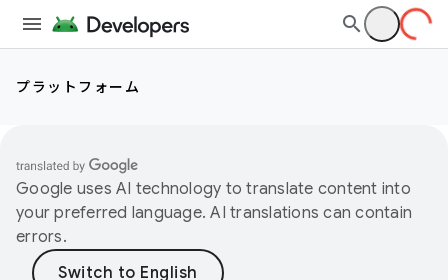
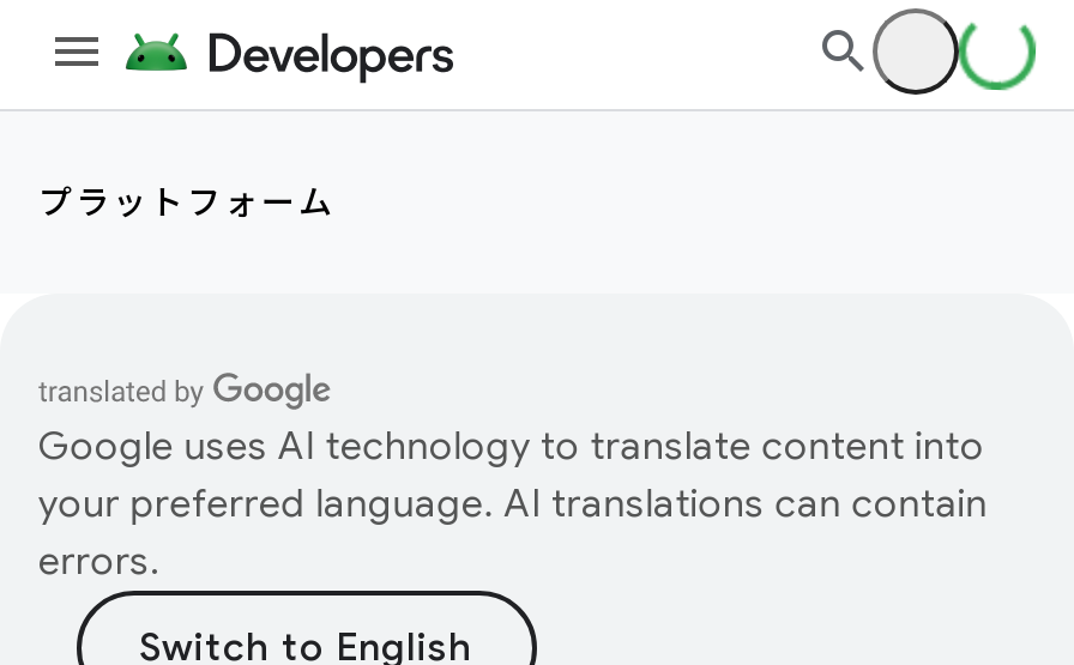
[399,6,433,41] [image] -> [957,11,1038,92] [image]

